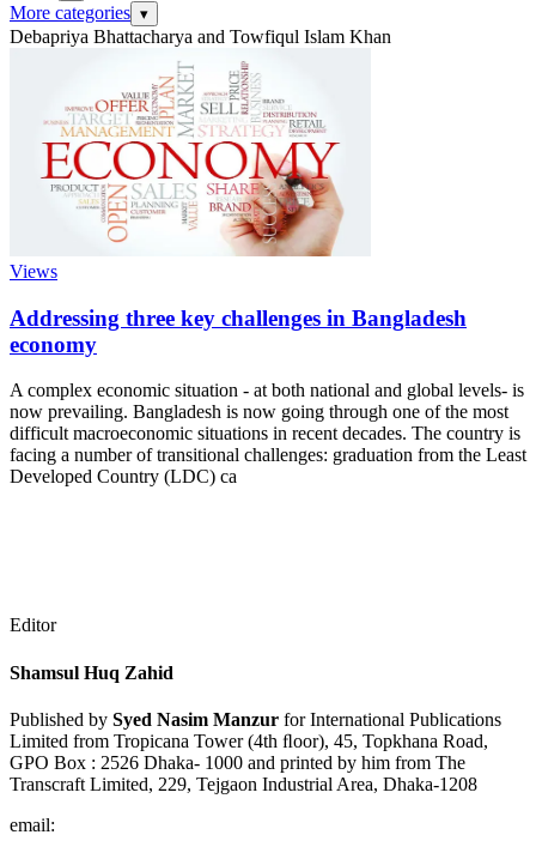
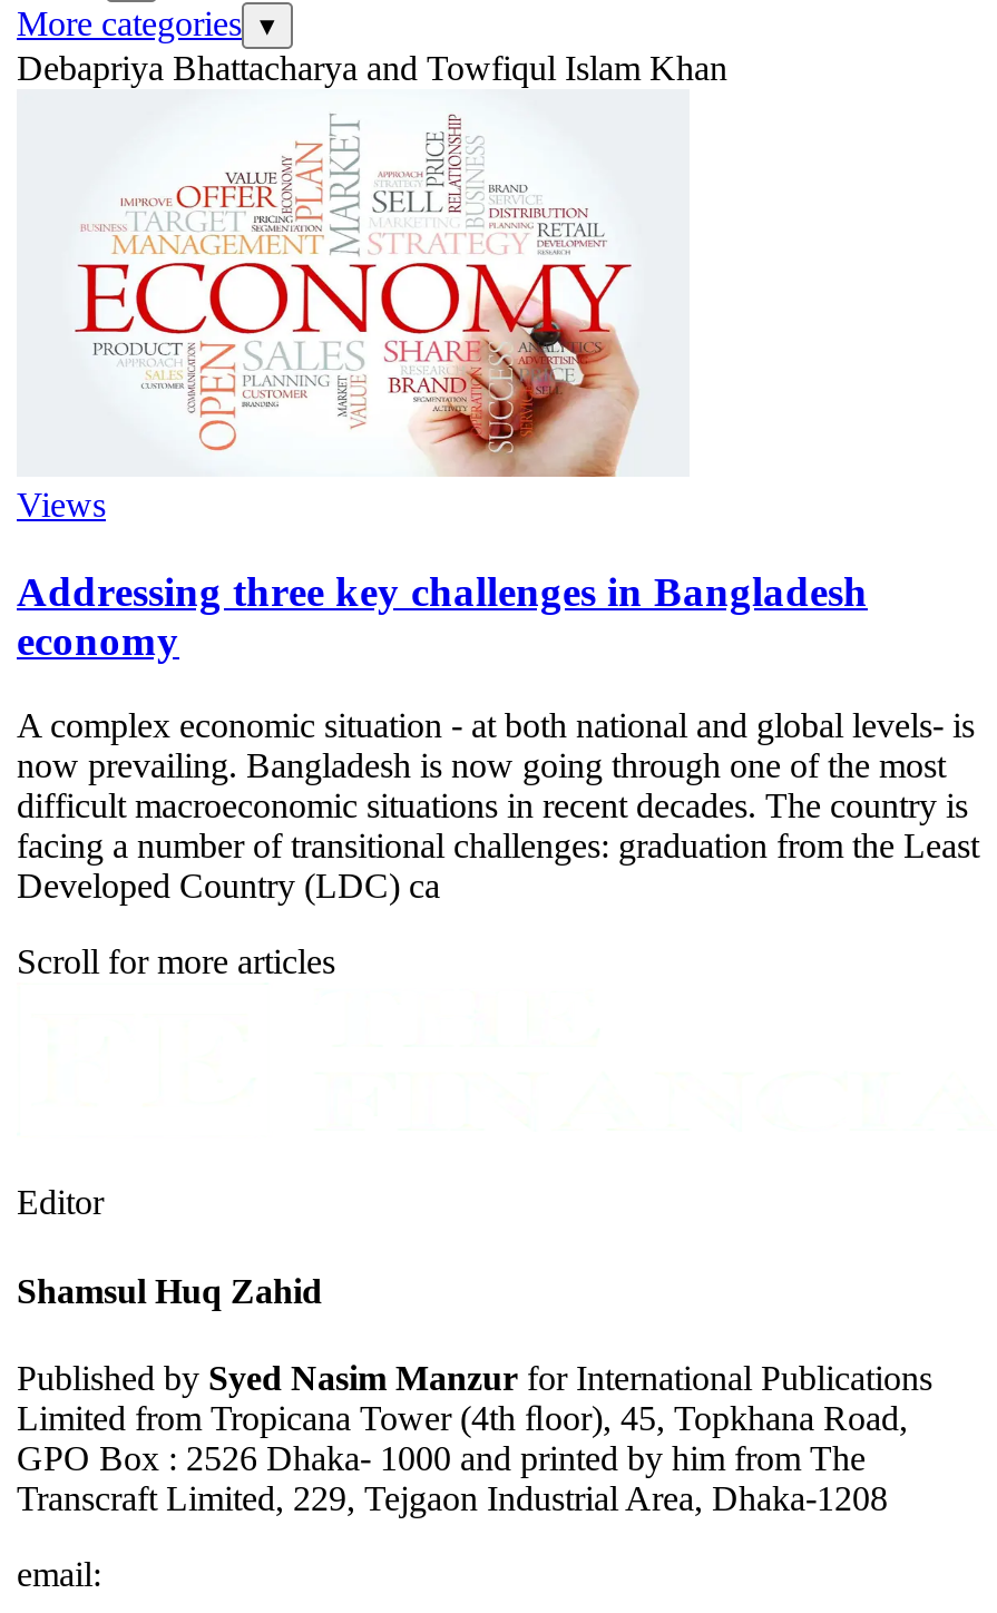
none -> [17,943,335,981] Scroll for more articles

